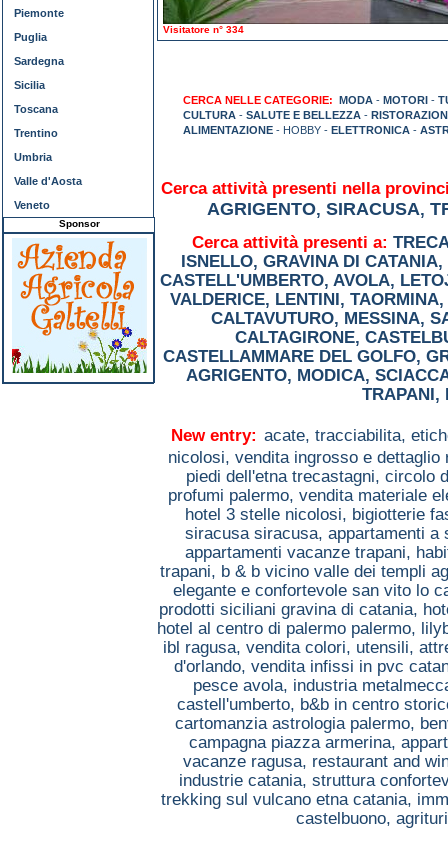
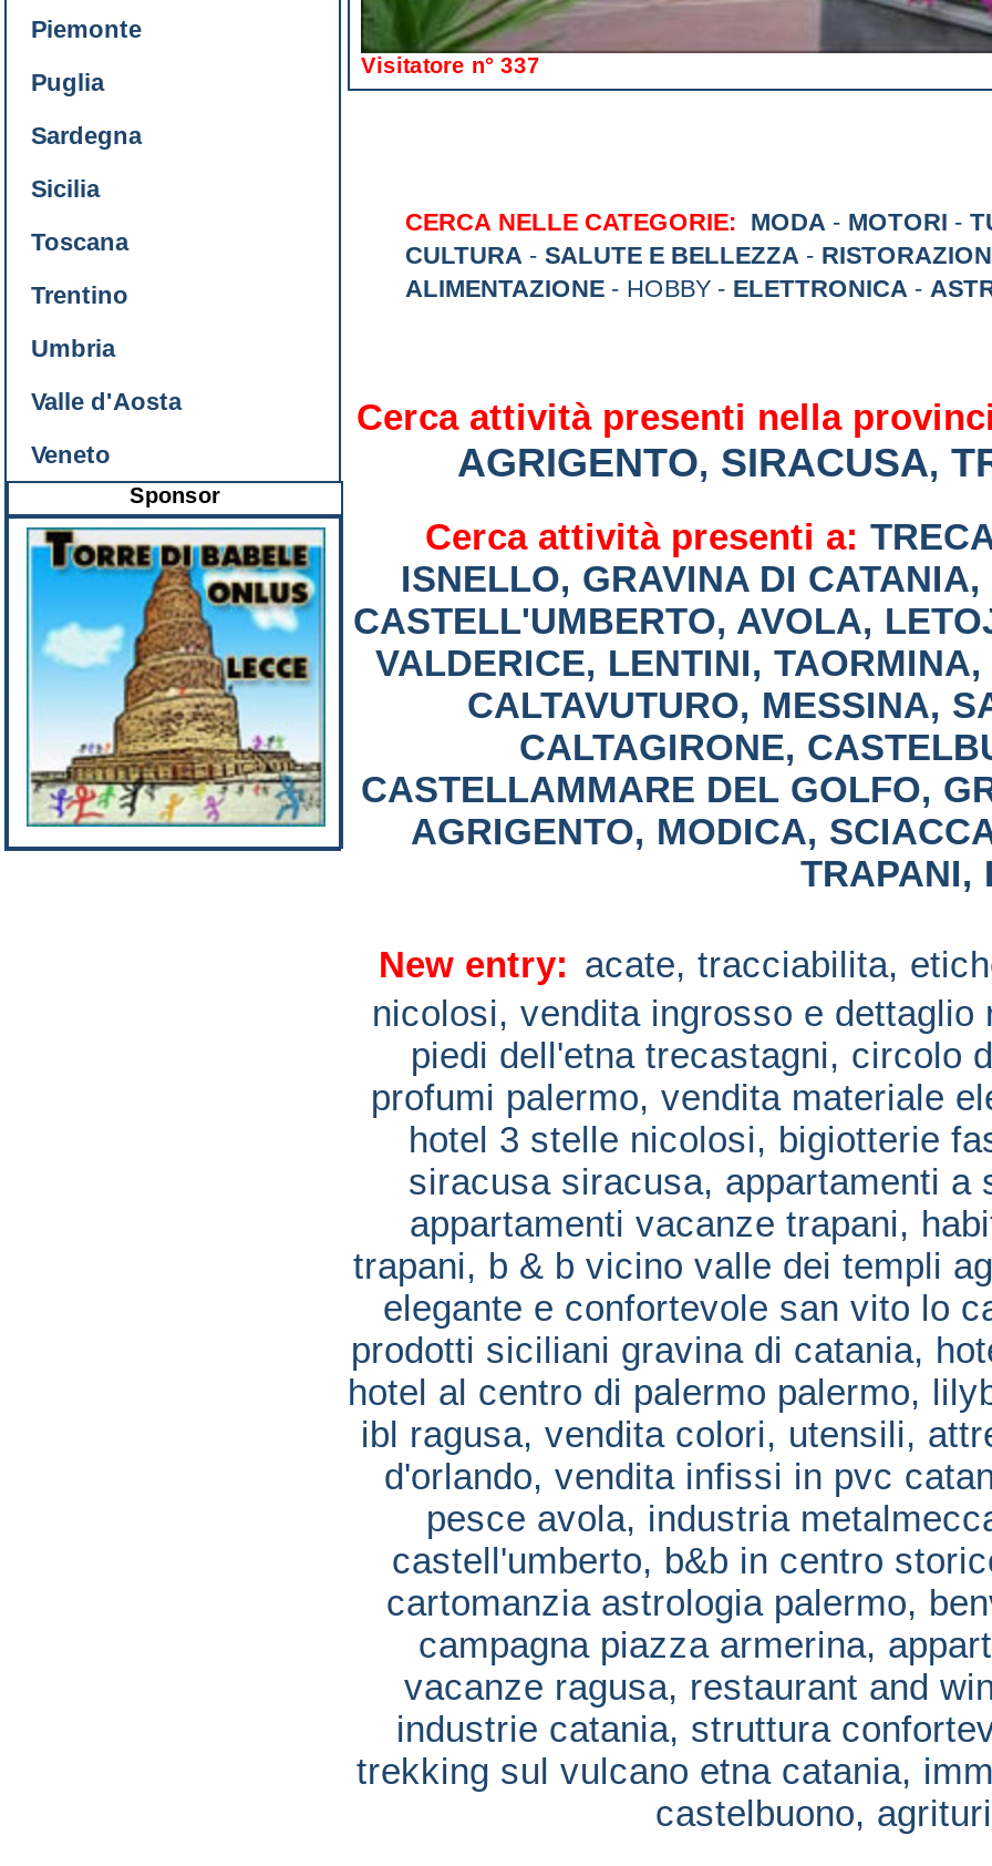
[163,24,244,35] Visitatore n° 334 -> [361,53,540,78] Visitatore n° 337
[11,238,148,374] [image] -> [24,525,328,829] [image]

